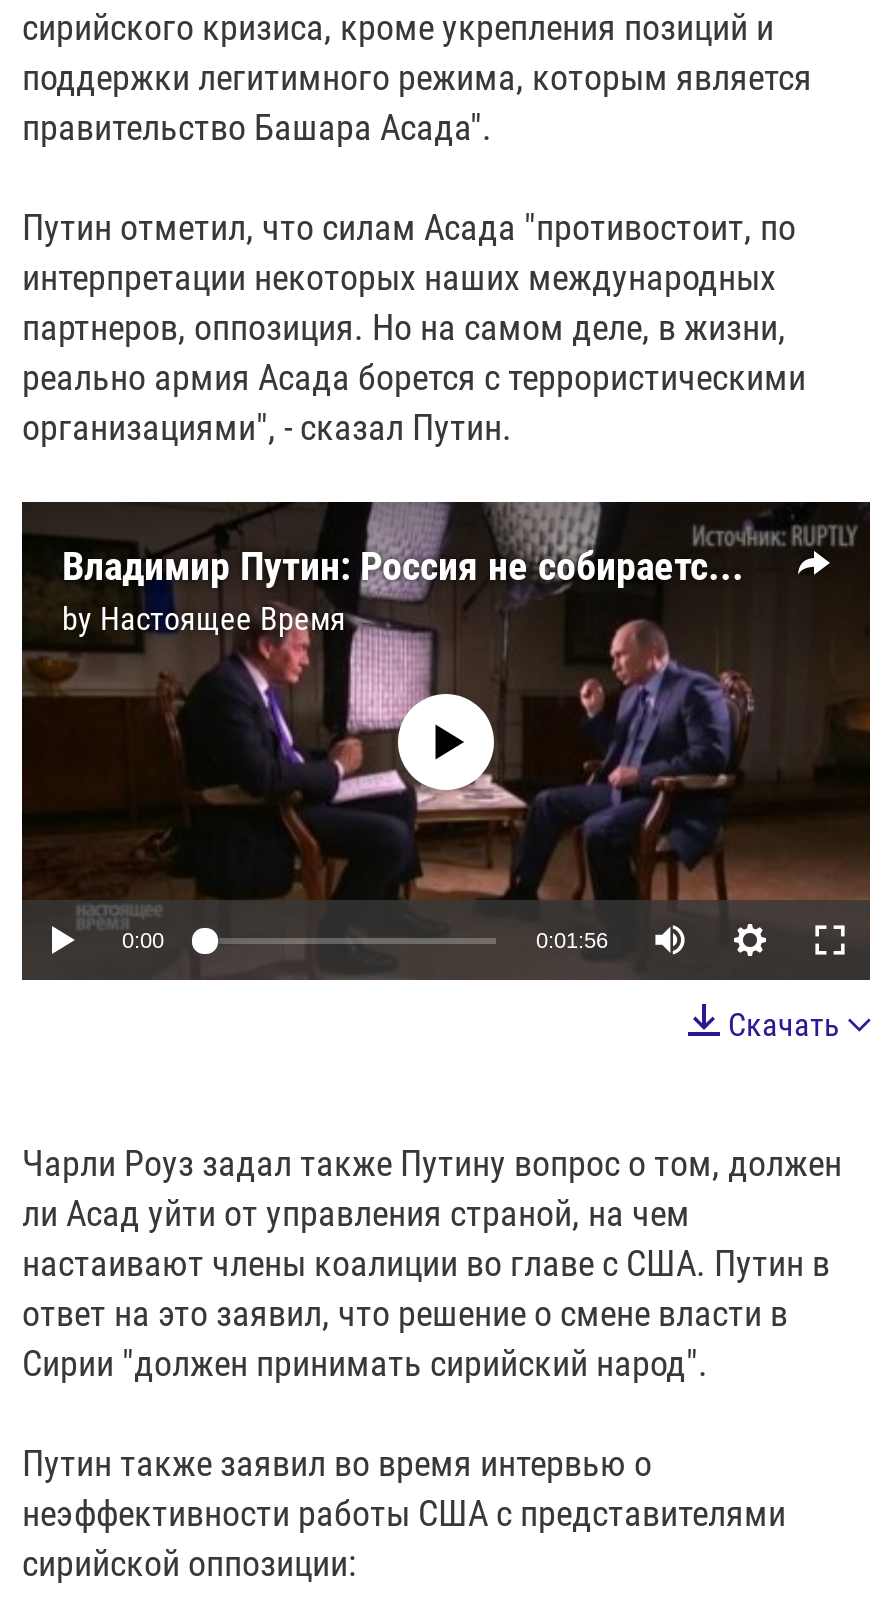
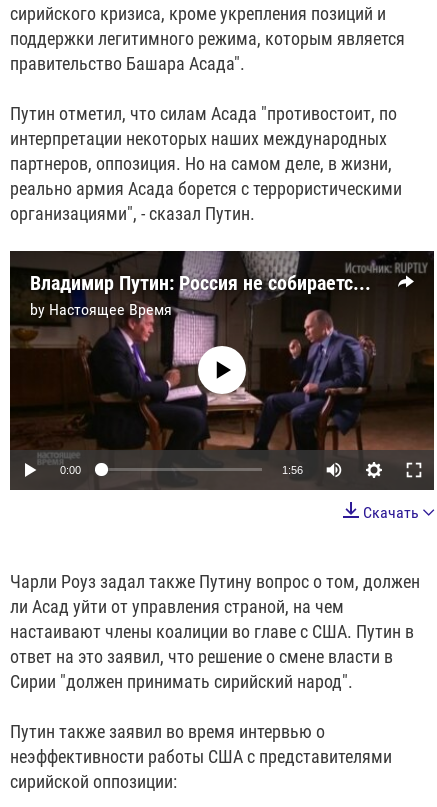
[536,928,608,952] 0:01:56 -> [282,464,303,476] 1:56

